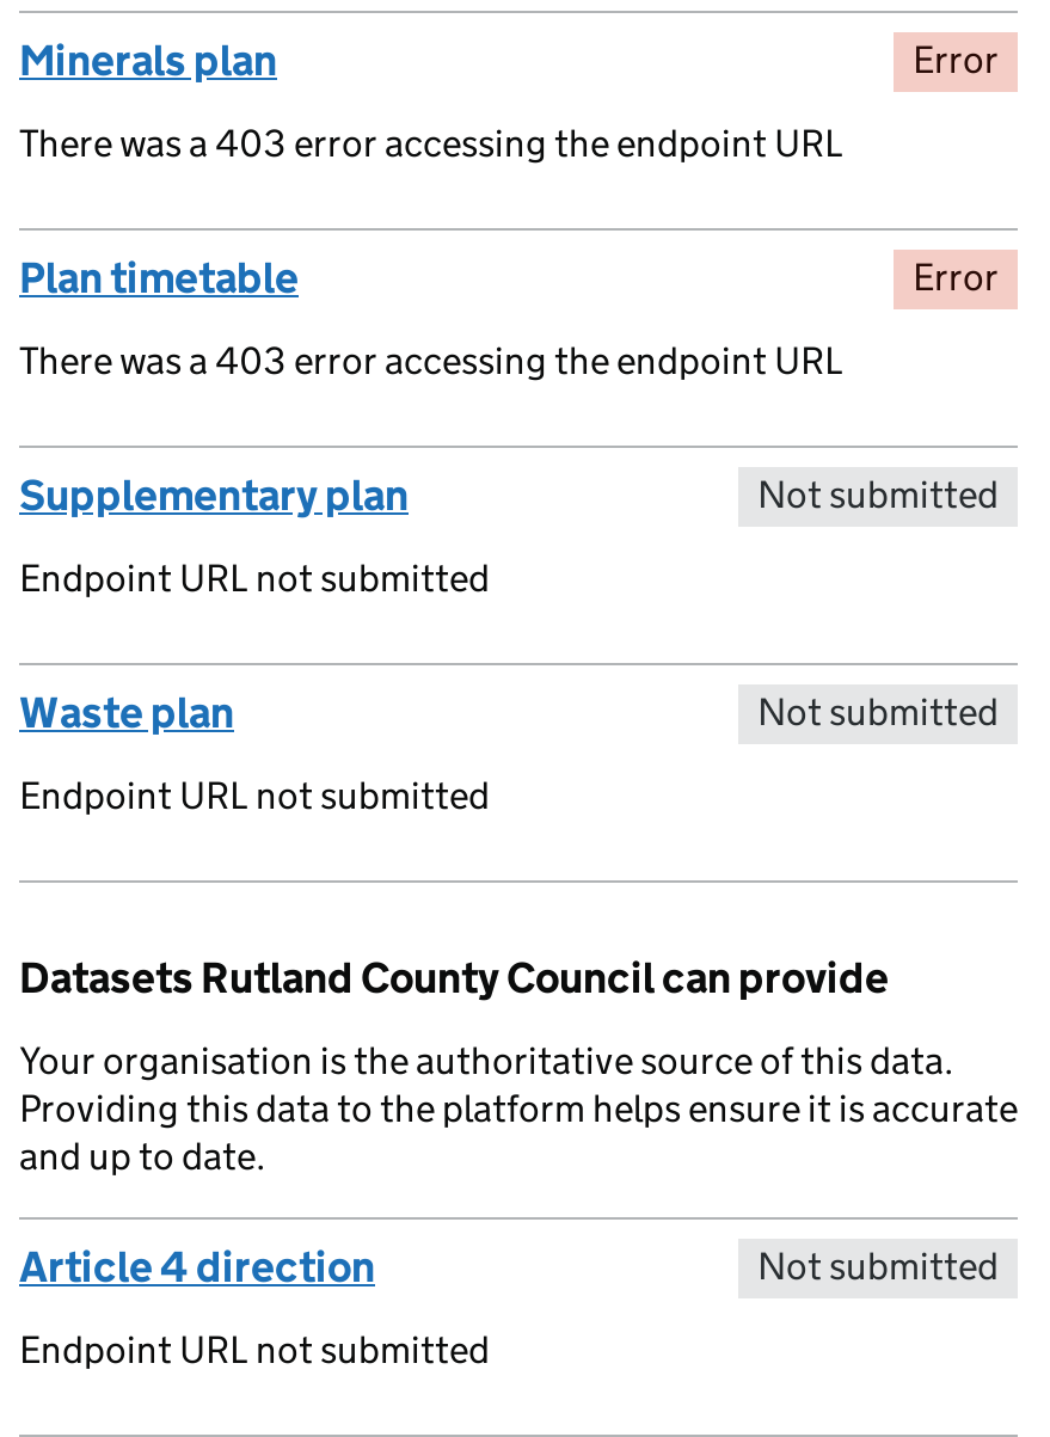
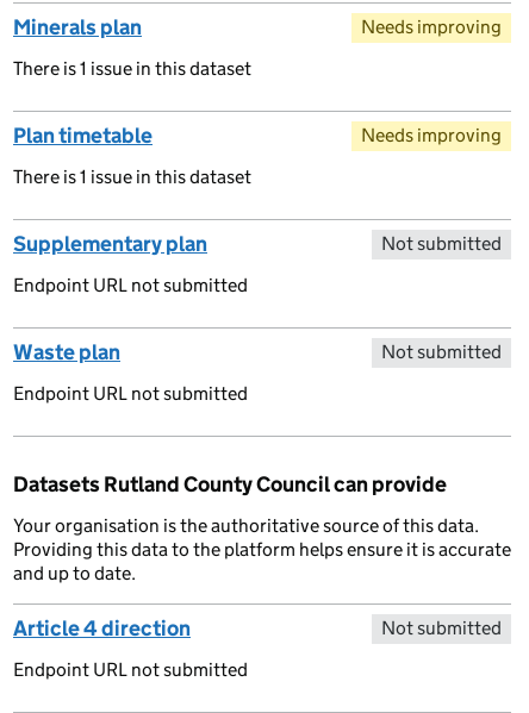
[913,37,999,82] Error -> [361,15,502,38] Needs improving
[19,121,843,166] There was a 403 error accessing the endpoint URL -> [13,57,251,80] There is 1 issue in this dataset
[913,254,999,300] Error -> [361,124,502,146] Needs improving
[19,338,843,383] There was a 403 error accessing the endpoint URL -> [13,165,251,188] There is 1 issue in this dataset

